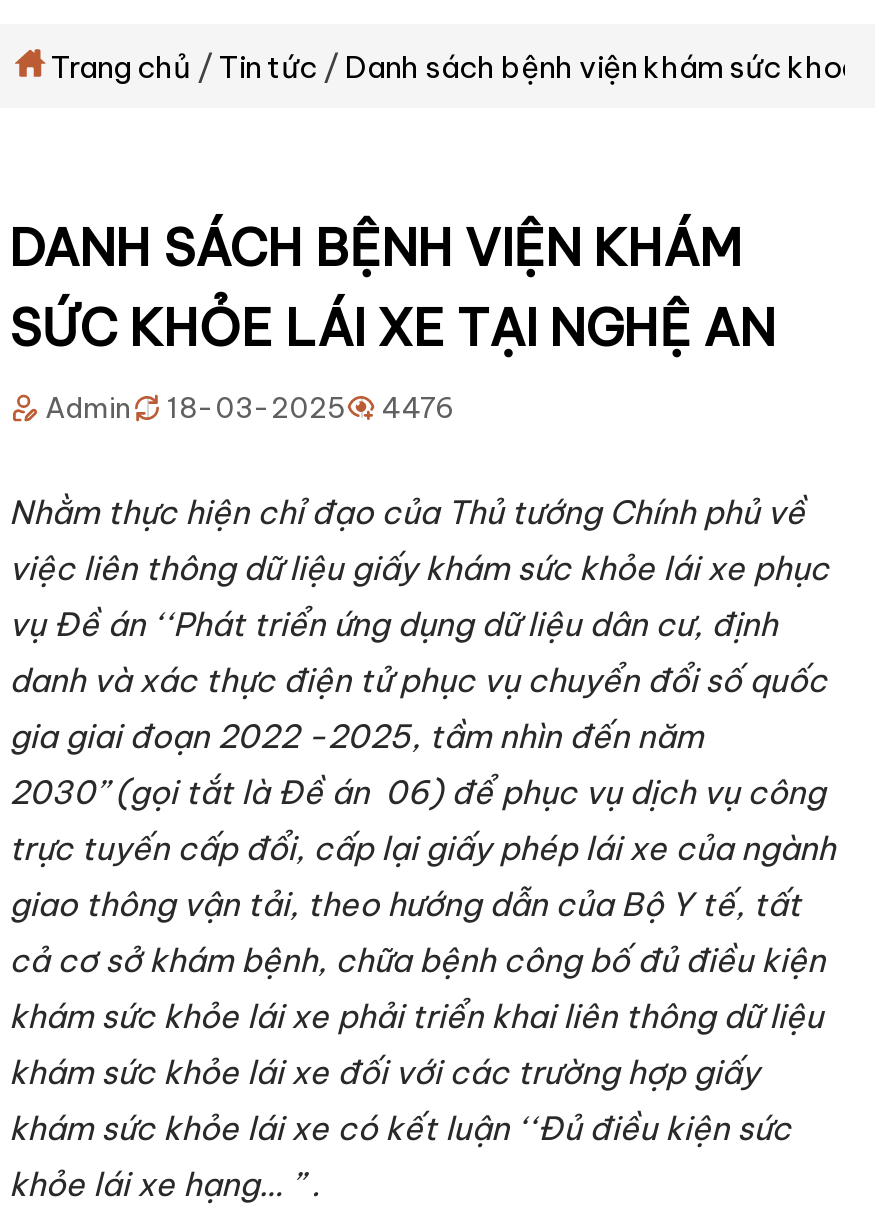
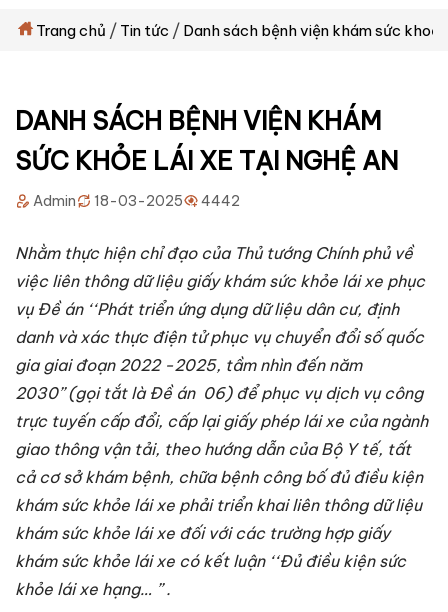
[45,390,453,426] Admin 18-03-2025 4476 -> [33,192,240,210] Admin 18-03-2025 4442

